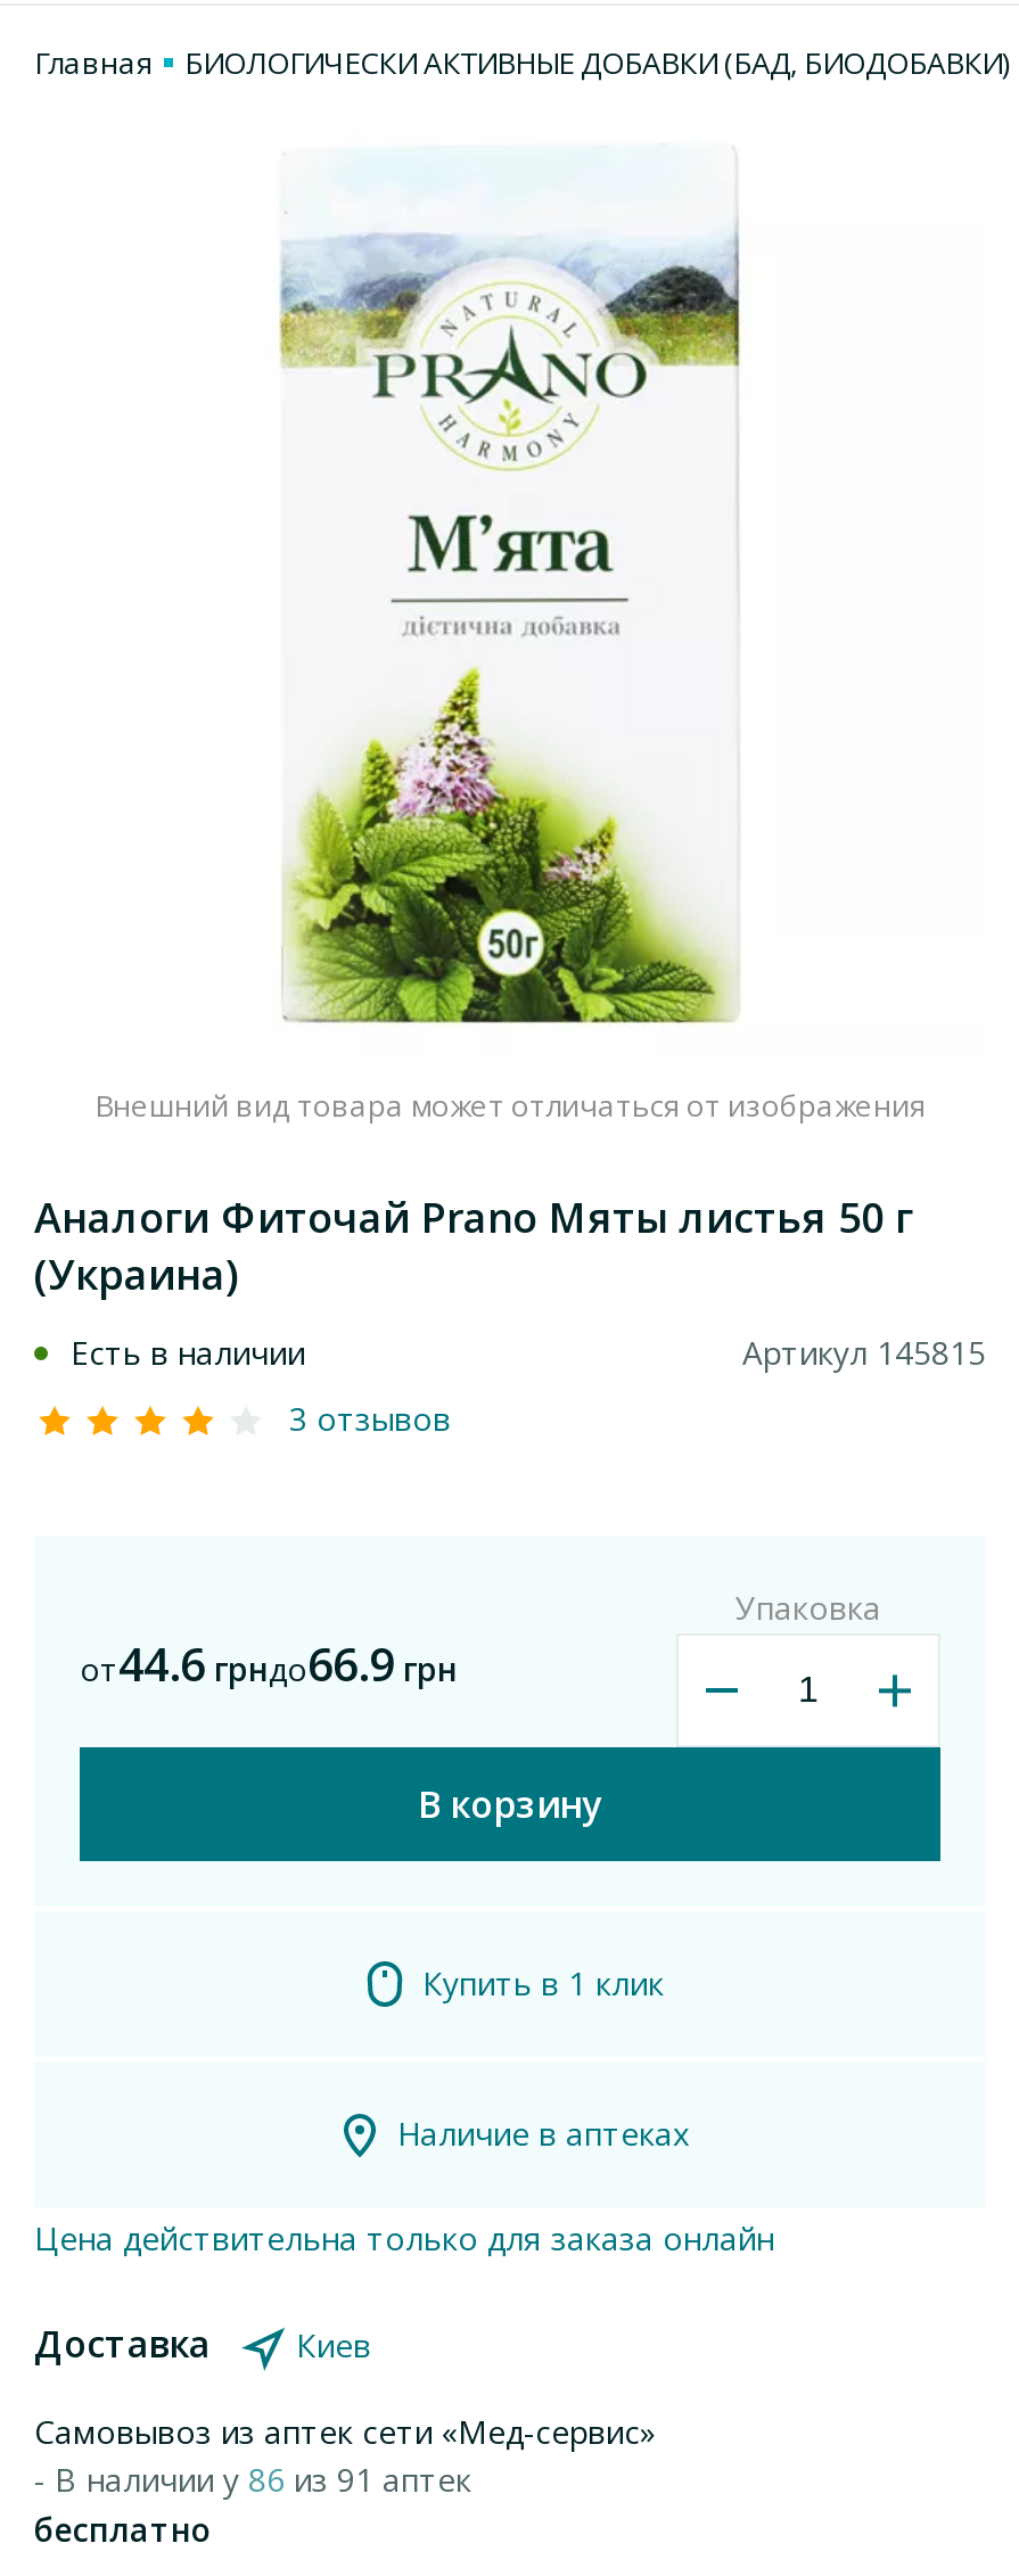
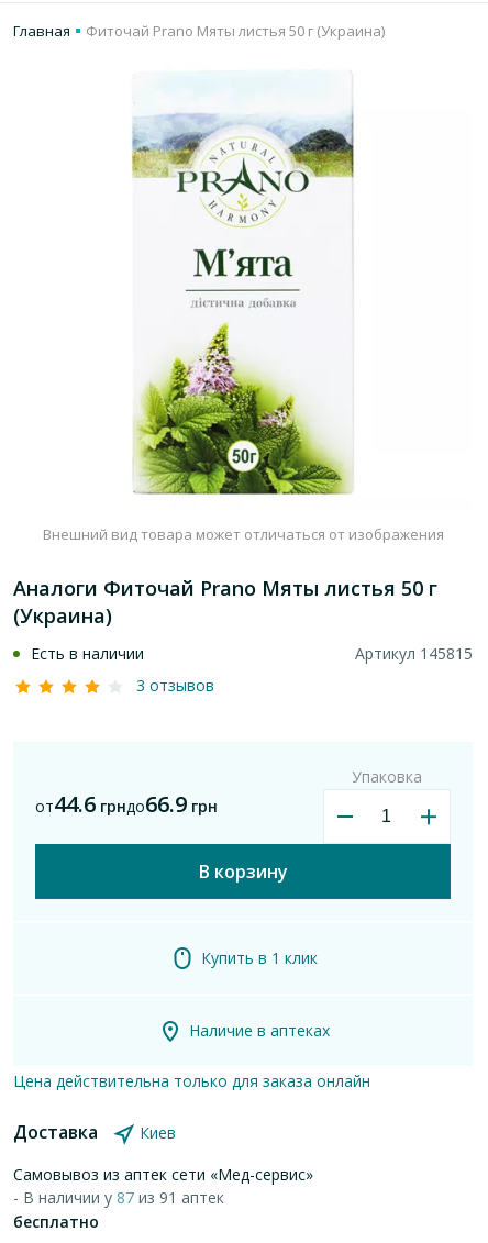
[184,42,1009,83] БИОЛОГИЧЕСКИ АКТИВНЫЕ ДОБАВКИ (БАД, БИОДОБАВКИ) -> [86,21,385,41] Фиточай Prano Мяты листья 50 г (Украина)
[34,2458,471,2502] - В наличии у 86 из 91 аптек -> [13,1187,224,1208] - В наличии у 87 из 91 аптек

